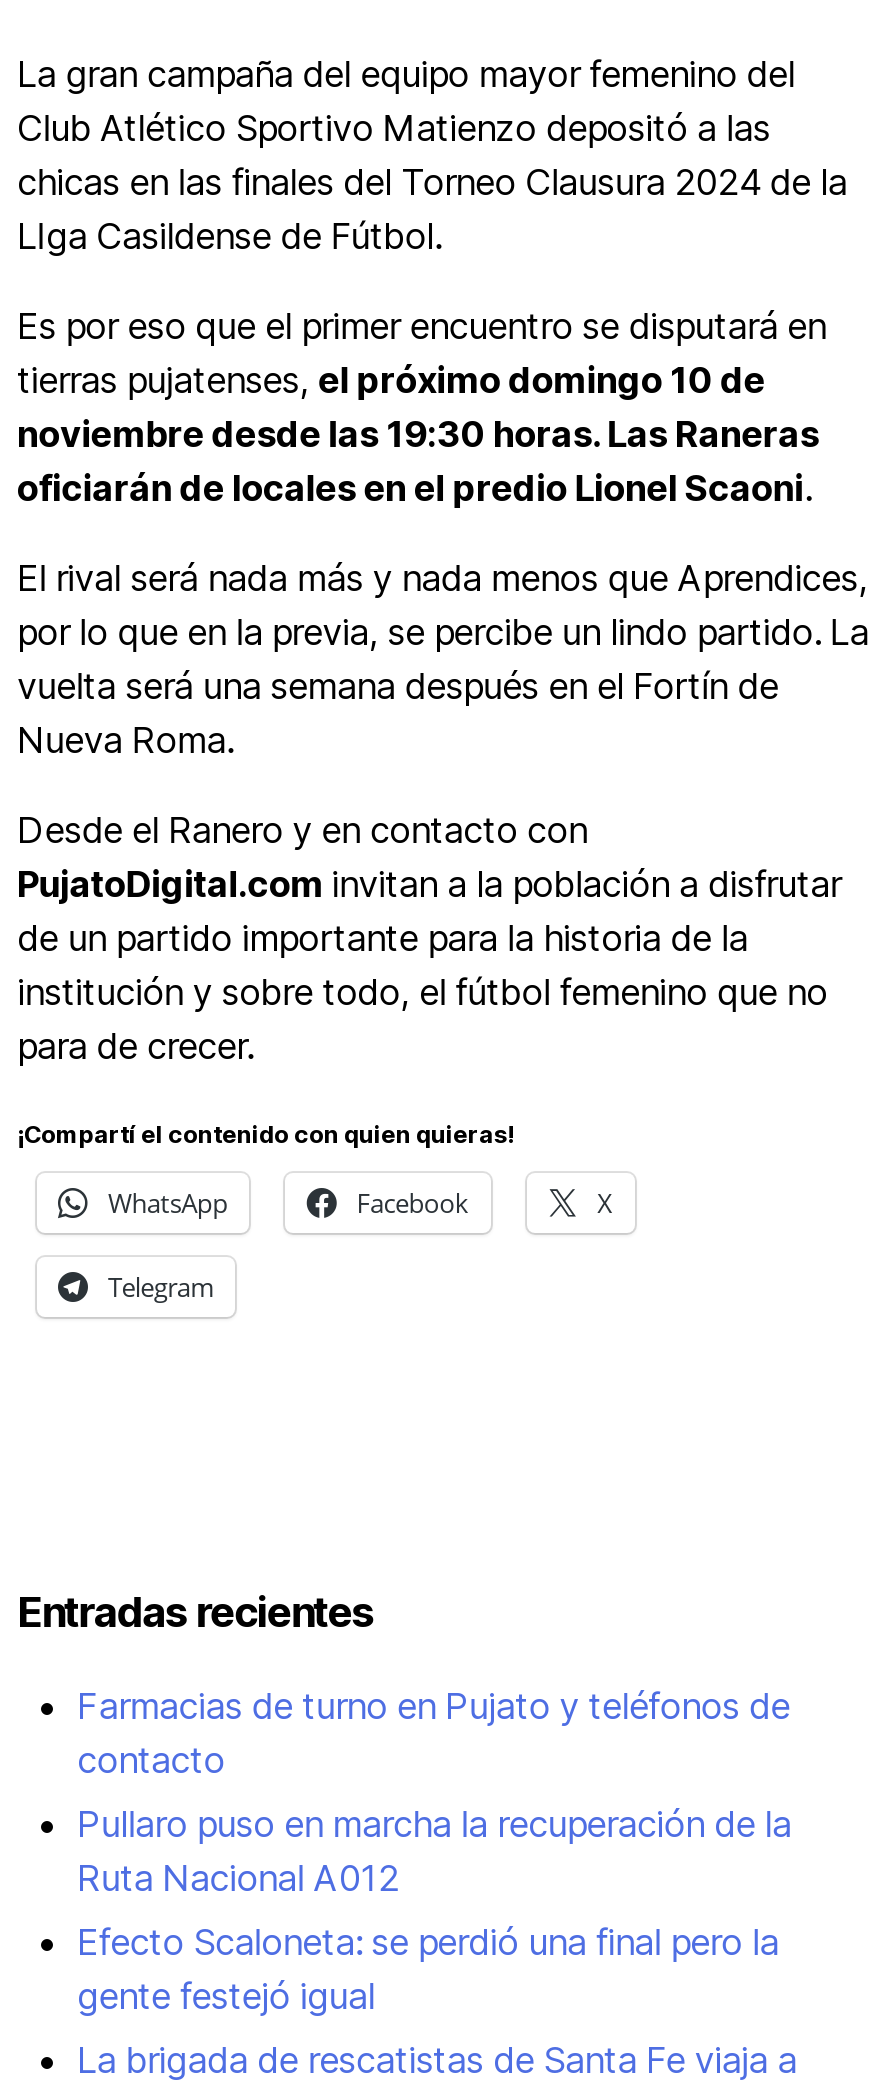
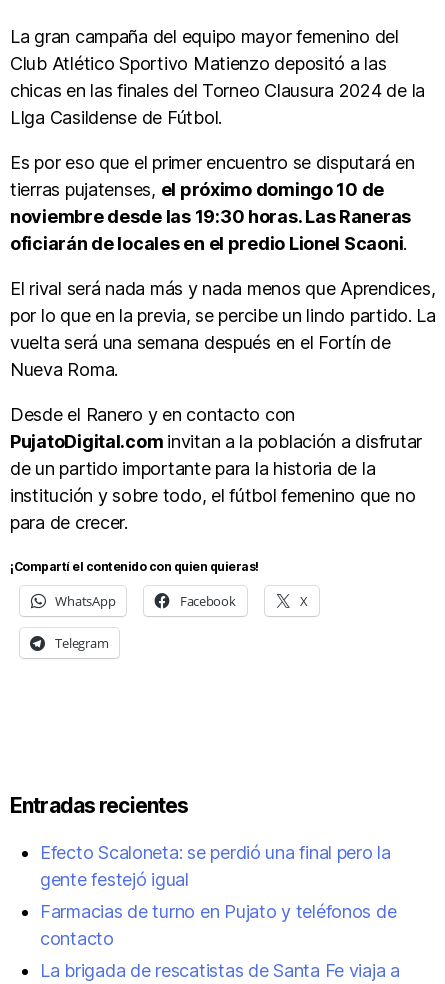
moved [77,1685,790,1781] -> [40,901,396,949]: Farmacias de turno en Pujato y teléfonos de | contacto
[77,1803,791,1899] Pullaro puso en marcha la recuperación de la | Ruta Nacional A012 -> none
moved [77,1921,779,2017] -> [40,842,391,890]: Efecto Scaloneta: se perdió una final pero la | gente festejó igual

